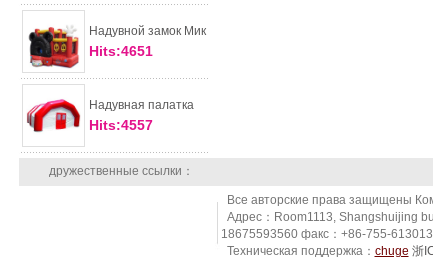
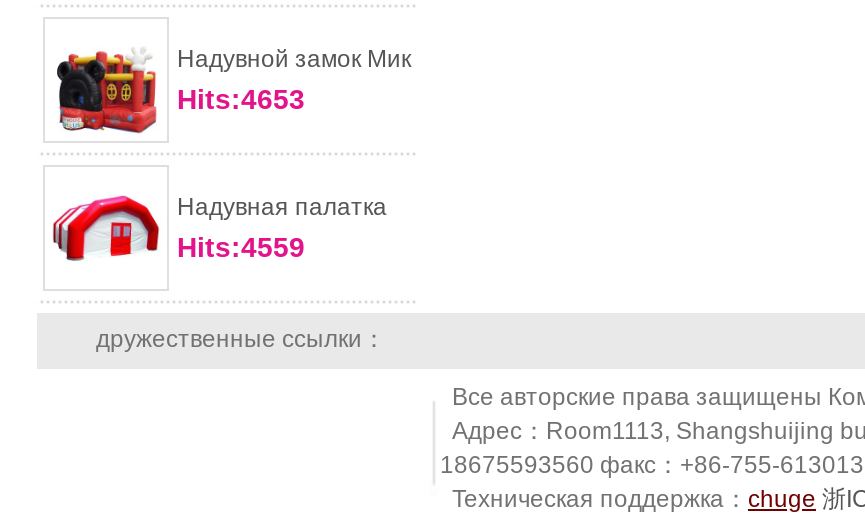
[89,43,153,59] Hits:4651 -> [177,83,305,115] Hits:4653
[89,117,153,133] Hits:4557 -> [177,231,305,263] Hits:4559

